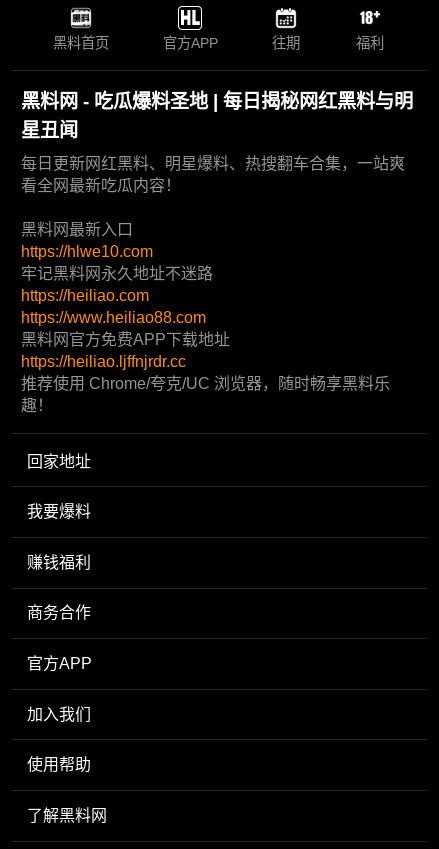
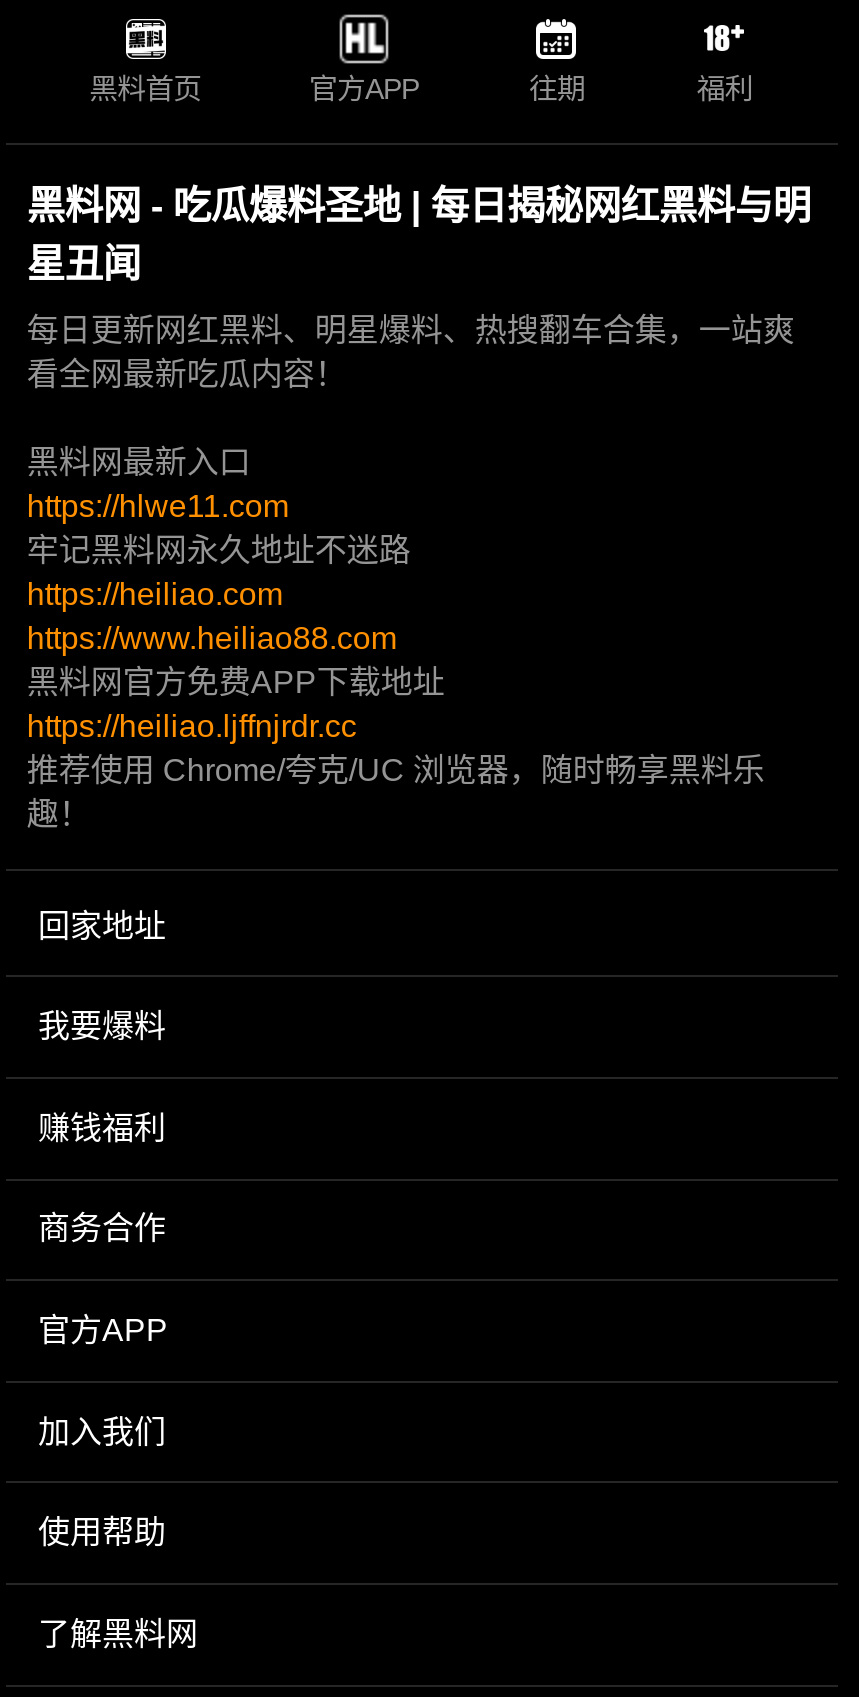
[21,243,153,260] https://hlwe10.com -> [27,488,289,522] https://hlwe11.com

